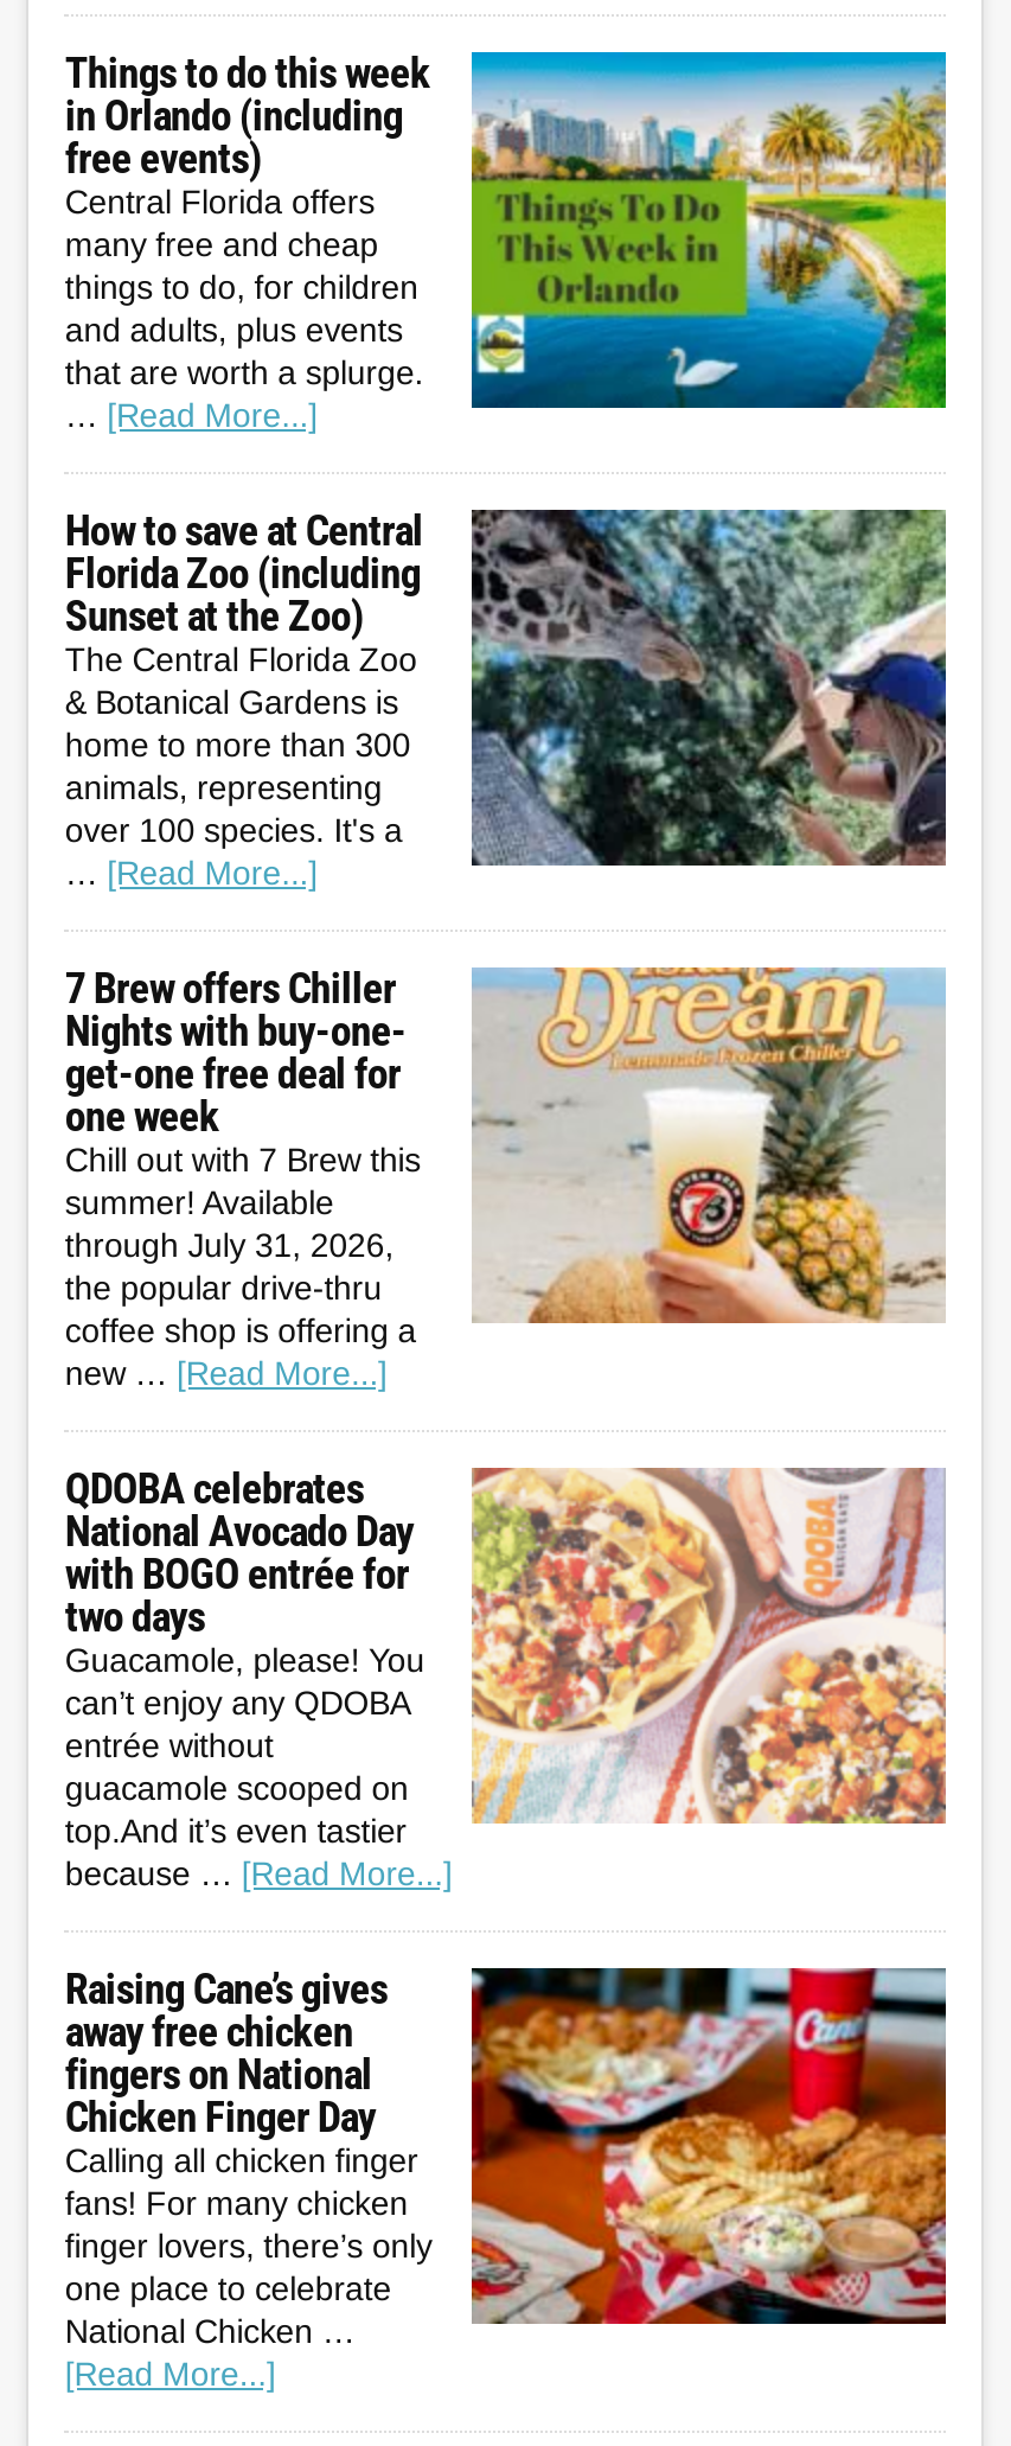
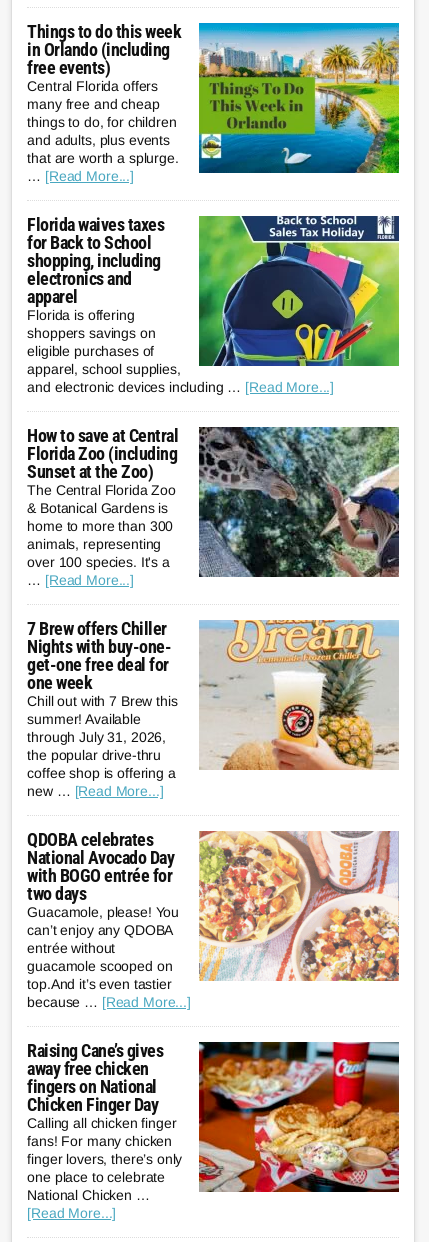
none -> [27,214,400,395] [image] | Florida waives taxes | for Back to School | shopping, including | electronics and | apparel | Florida is offering | shoppers savings on | eligible purchases of | apparel, school supplies, | and electronic devices including … [Read More...]

